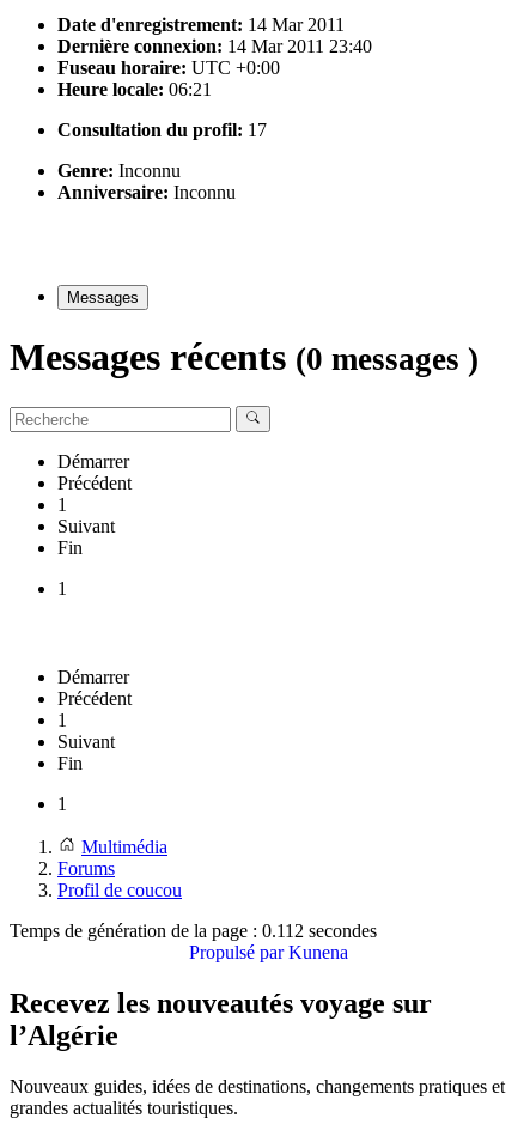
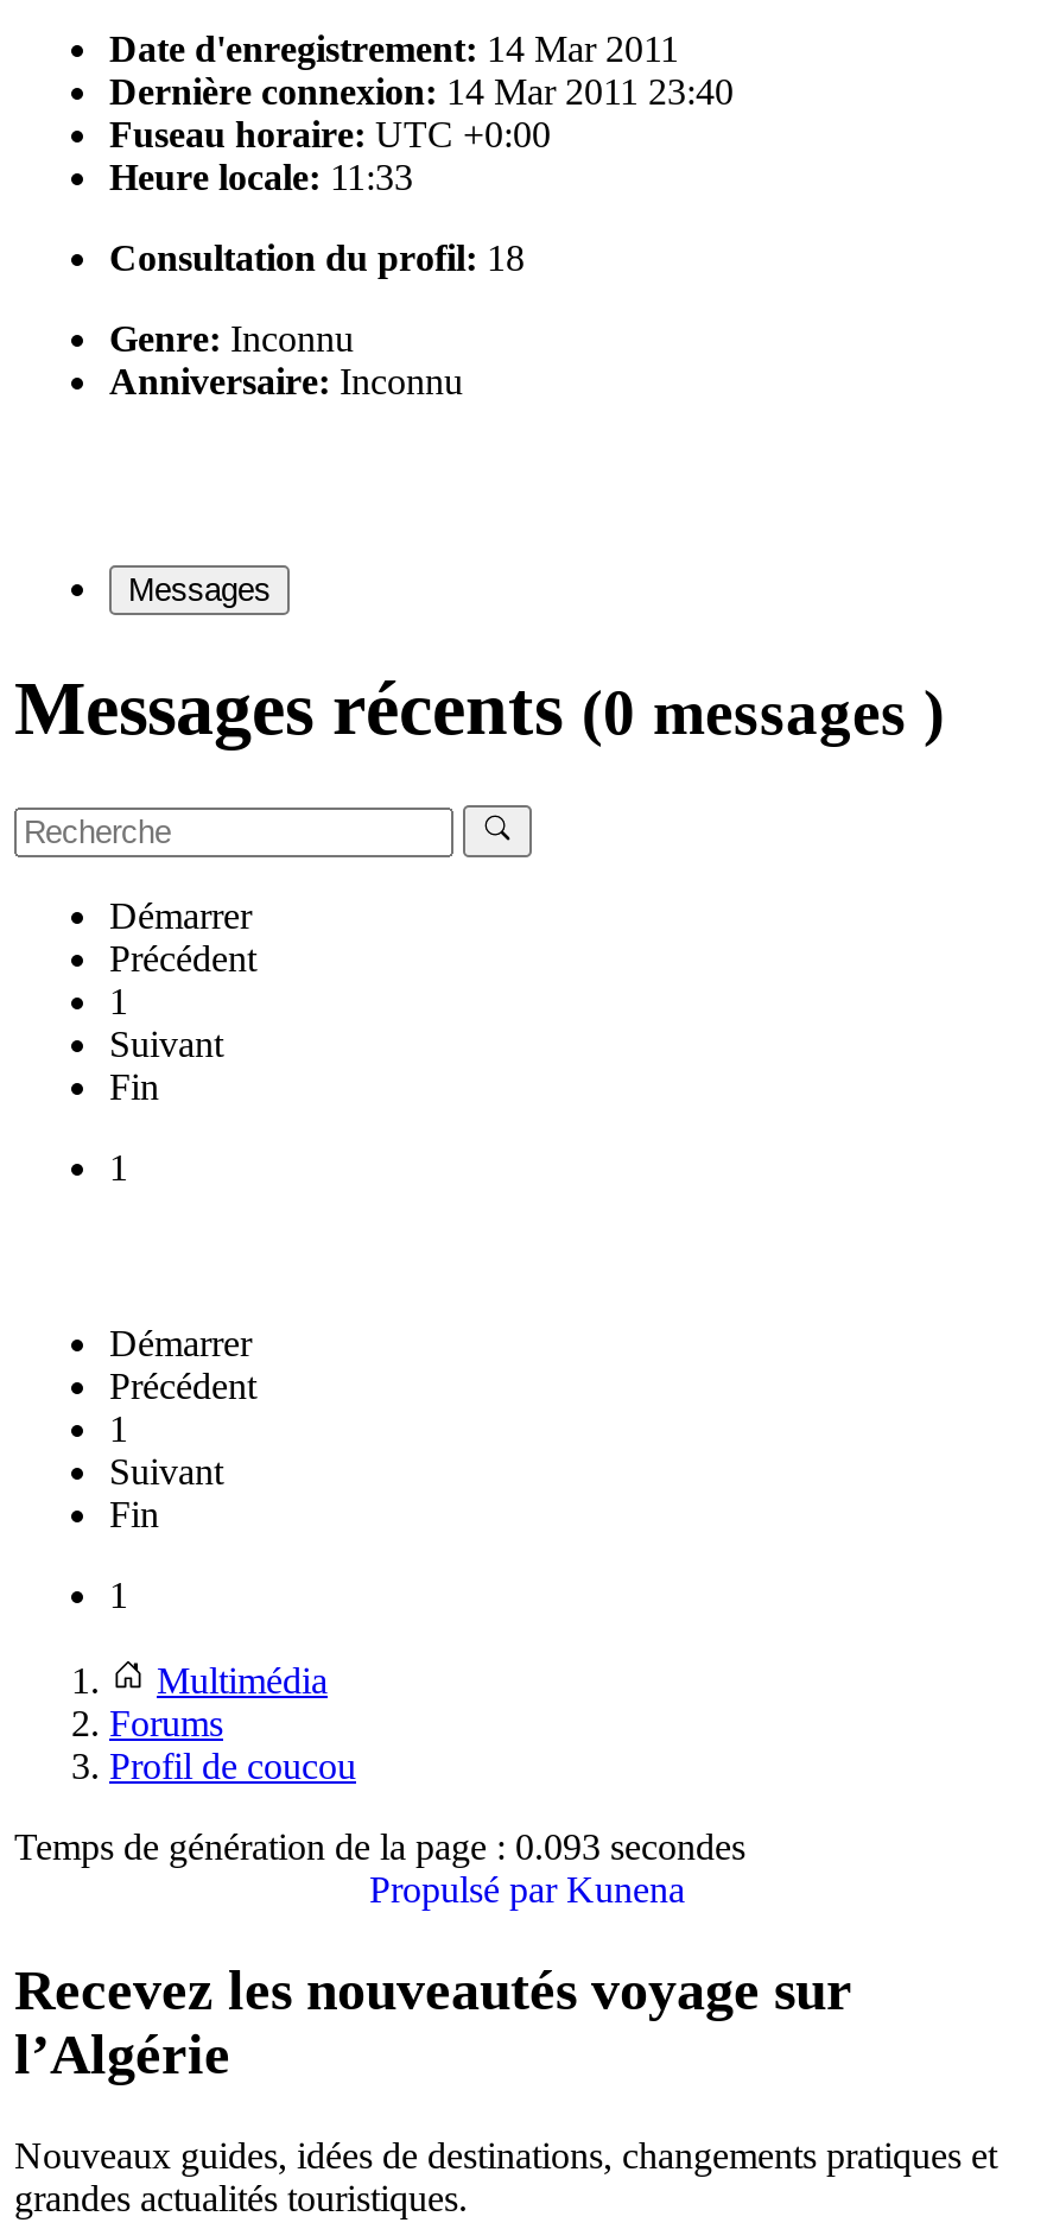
[57,79,212,99] Heure locale: 06:21 -> [109,157,413,197] Heure locale: 11:33
[57,120,267,140] Consultation du profil: 17 -> [109,237,525,278] Consultation du profil: 18
[10,921,377,941] Temps de génération de la page : 0.112 secondes -> [14,1827,745,1867] Temps de génération de la page : 0.093 secondes

